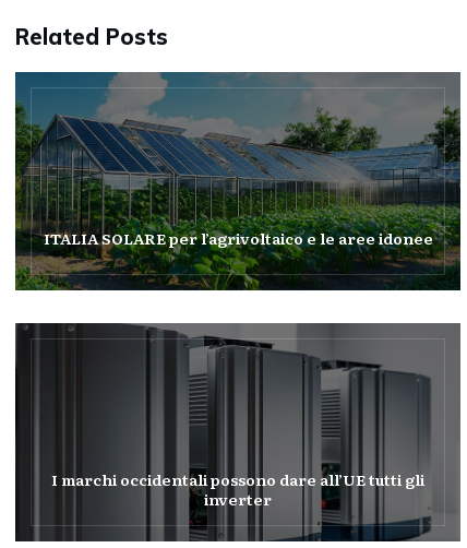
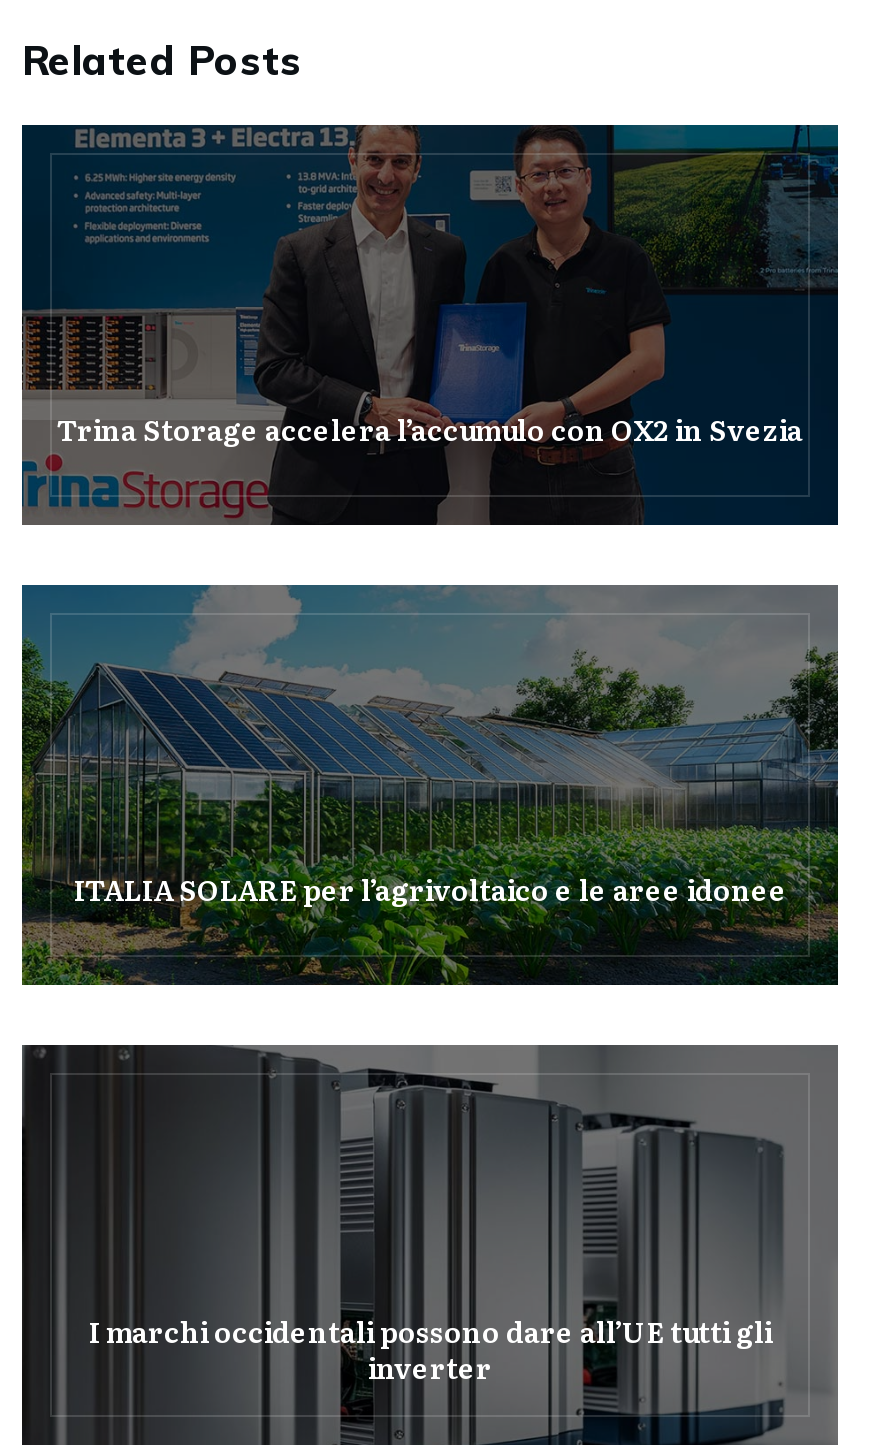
none -> [22,123,838,525] [image] | Trina Storage accelera l’accumulo con OX2 in Svezia

